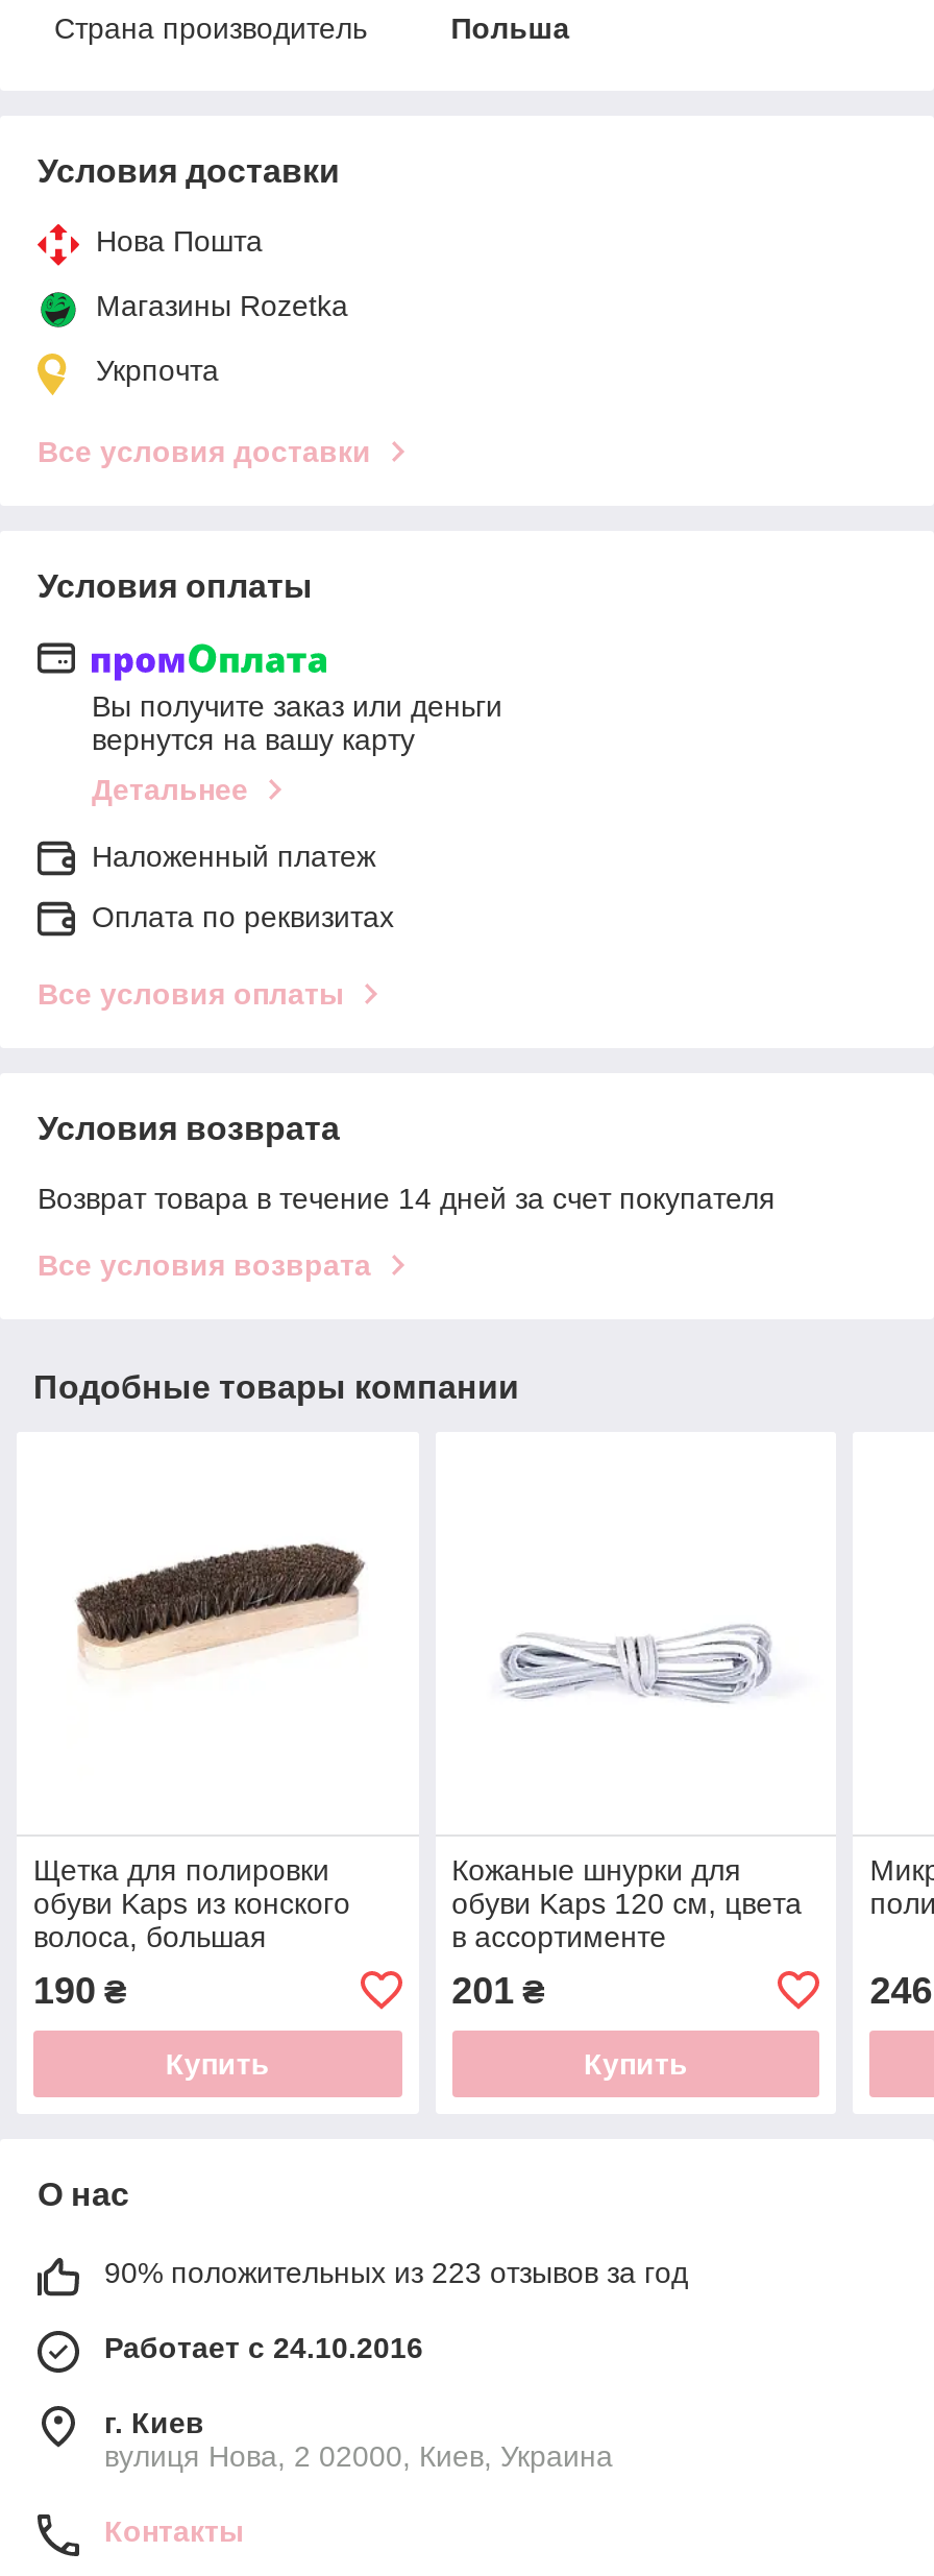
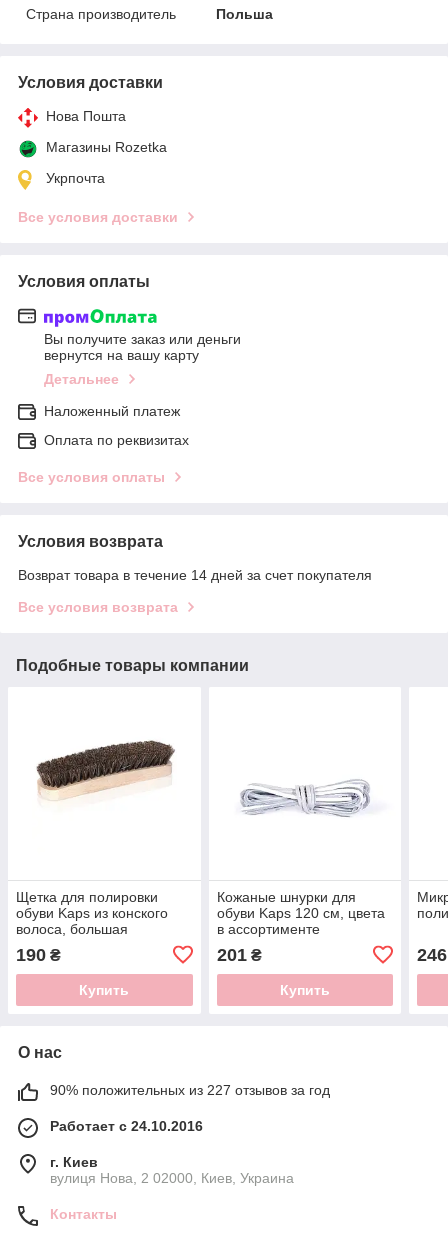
[104,2255,688,2289] 90% положительных из 223 отзывов за год -> [50,1082,330,1098] 90% положительных из 227 отзывов за год

